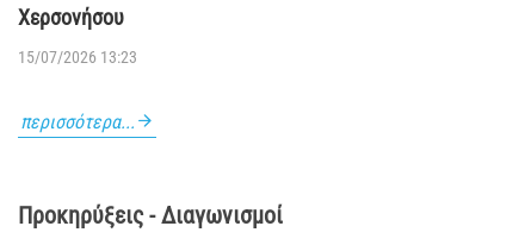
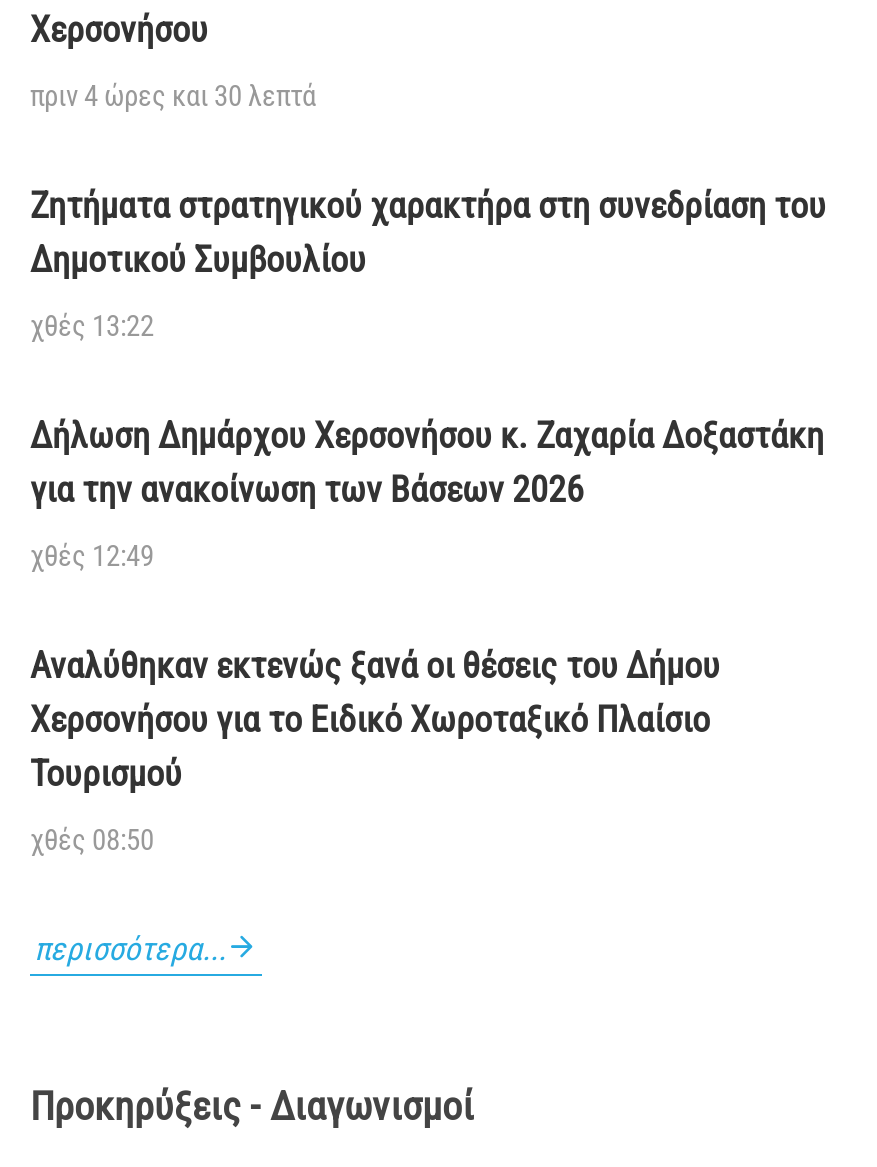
[18,48,137,68] 15/07/2026 13:23 -> [30,80,826,858] πριν 4 ώρες και 30 λεπτά | Ζητήματα στρατηγικού χαρακτήρα στη συνεδρίαση του | Δημοτικού Συμβουλίου | χθές 13:22 | Δήλωση Δημάρχου Χερσονήσου κ. Ζαχαρία Δοξαστάκη | για την ανακοίνωση των Βάσεων 2026 | χθές 12:49 | Αναλύθηκαν εκτενώς ξανά οι θέσεις του Δήμου | Χερσονήσου για το Ειδικό Χωροταξικό Πλαίσιο | Τουρισμού | χθές 08:50

